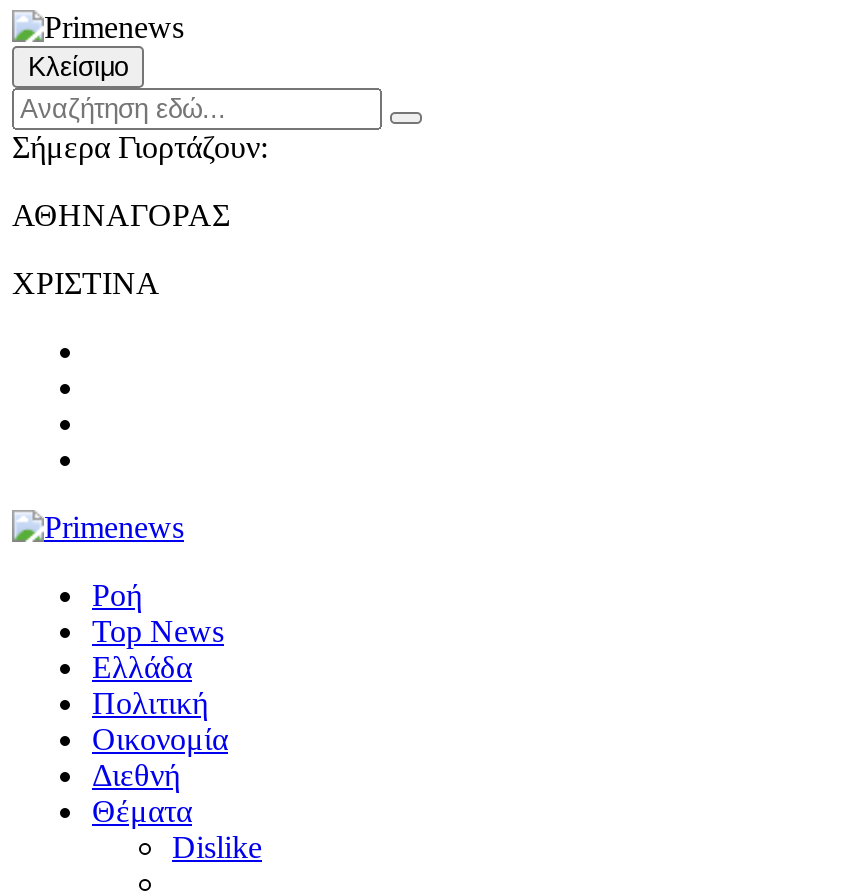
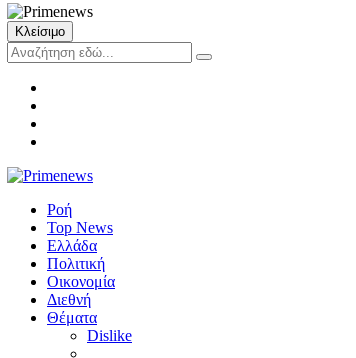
[12,130,268,300] Σήμερα Γιορτάζουν: | ΑΘΗΝΑΓΟΡΑΣ | ΧΡΙΣΤΙΝΑ -> none

